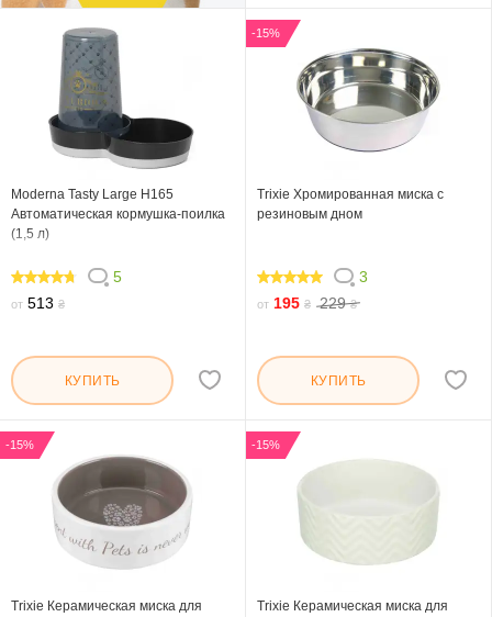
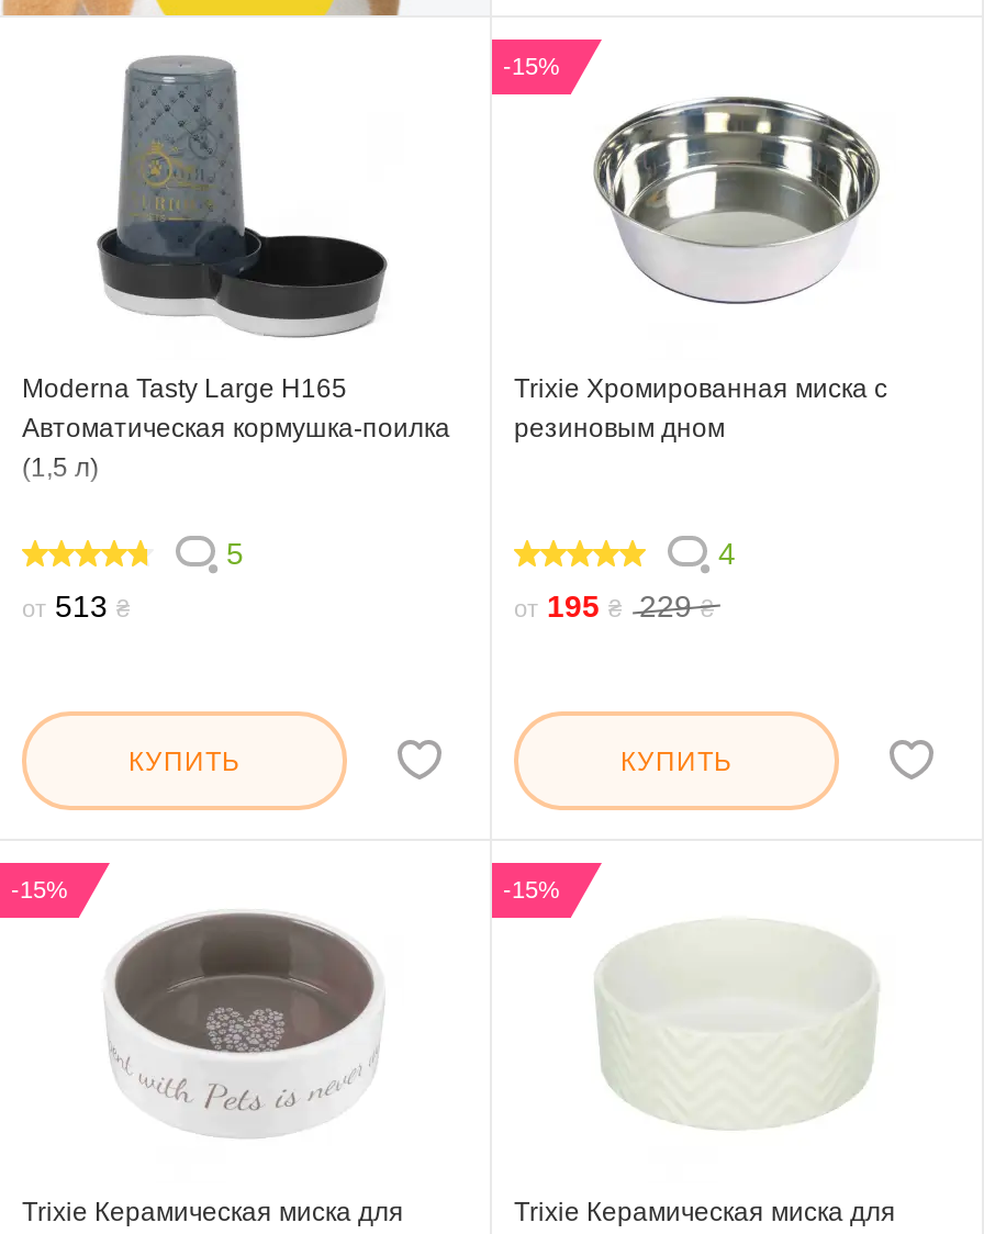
[359,268,368,285] 3 -> [718,536,736,571] 4

